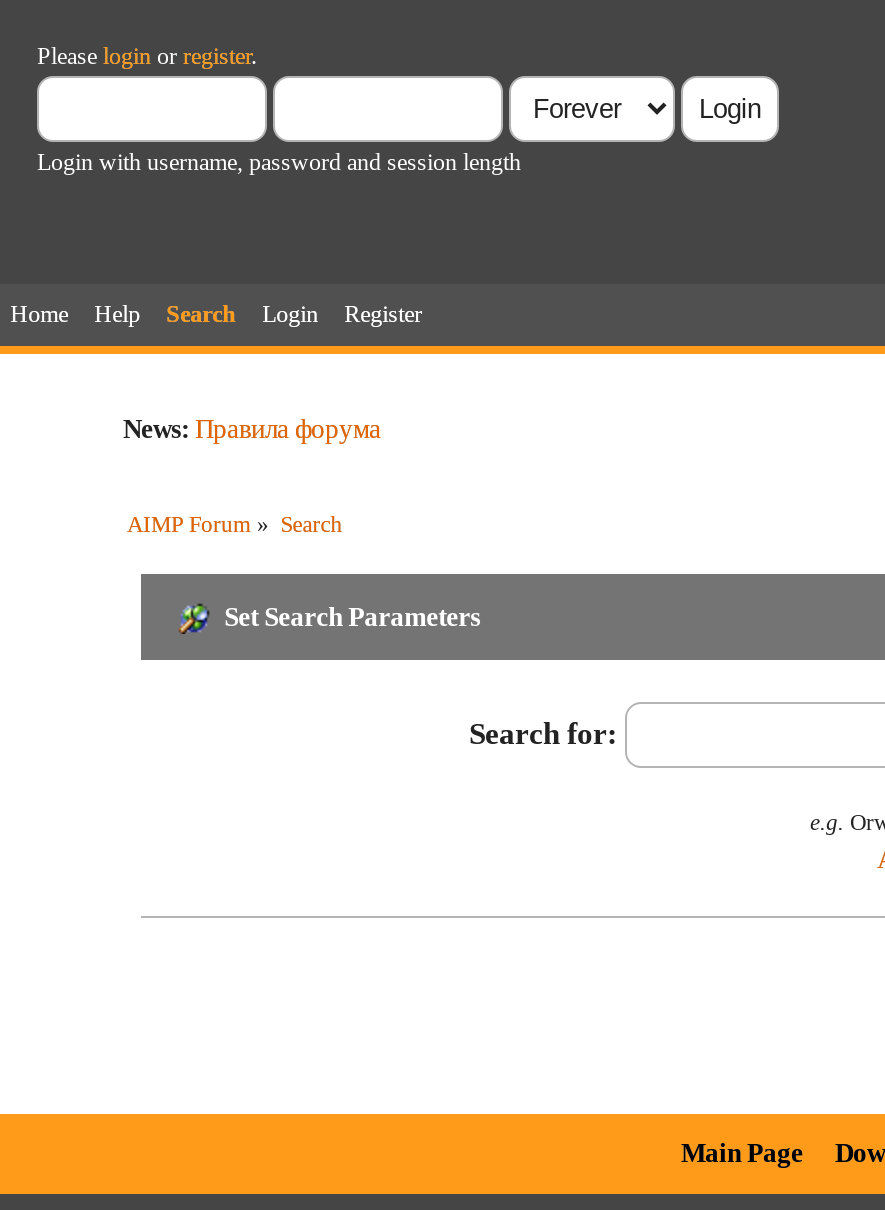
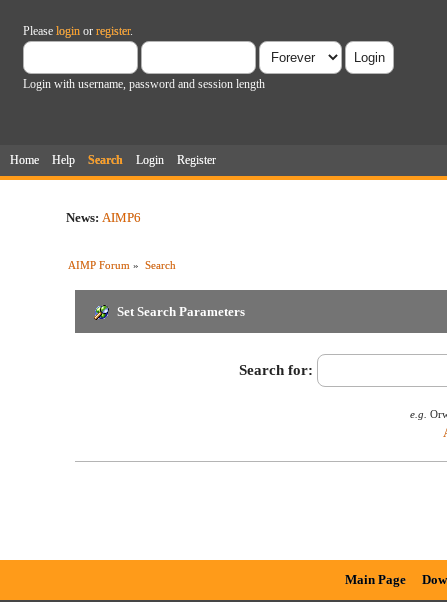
[123,414,381,444] News: Правила форума -> [66,210,141,225] News: AIMP6

